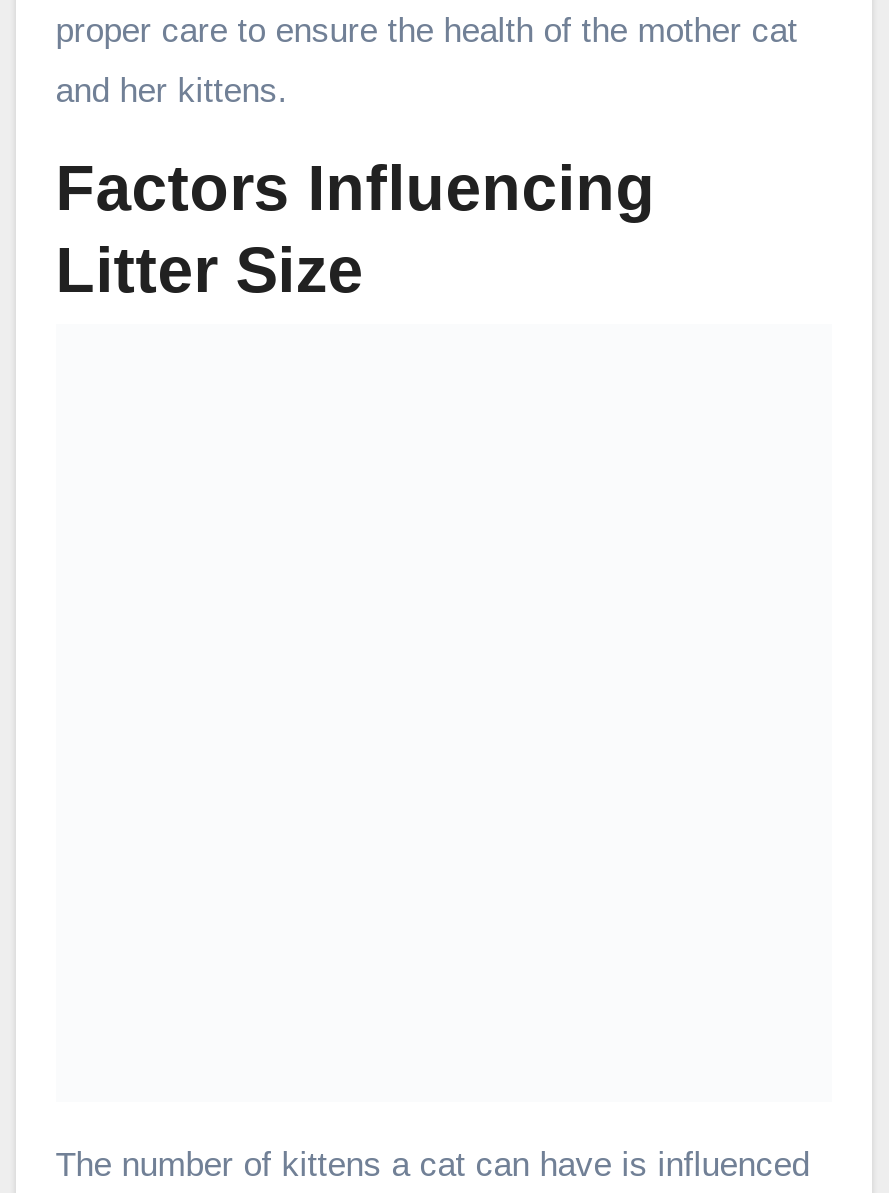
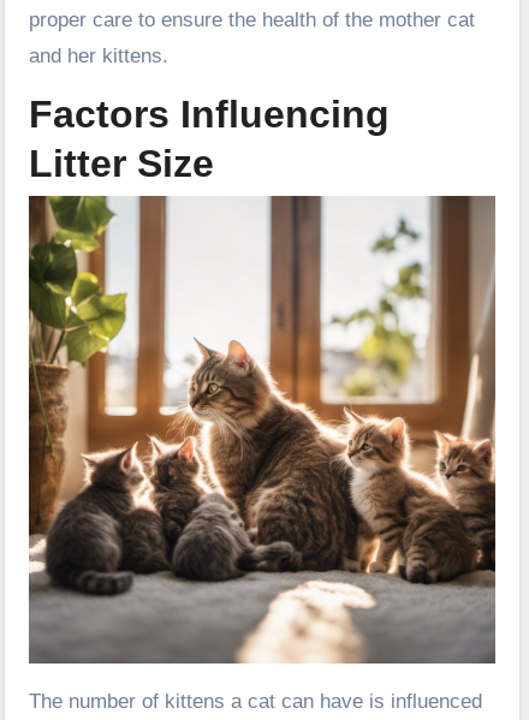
none -> [28,195,497,665] [image]

